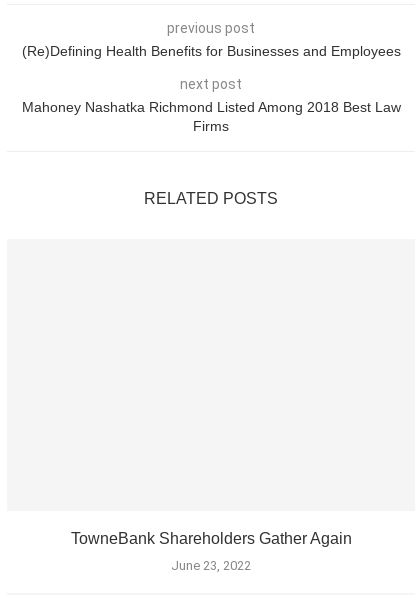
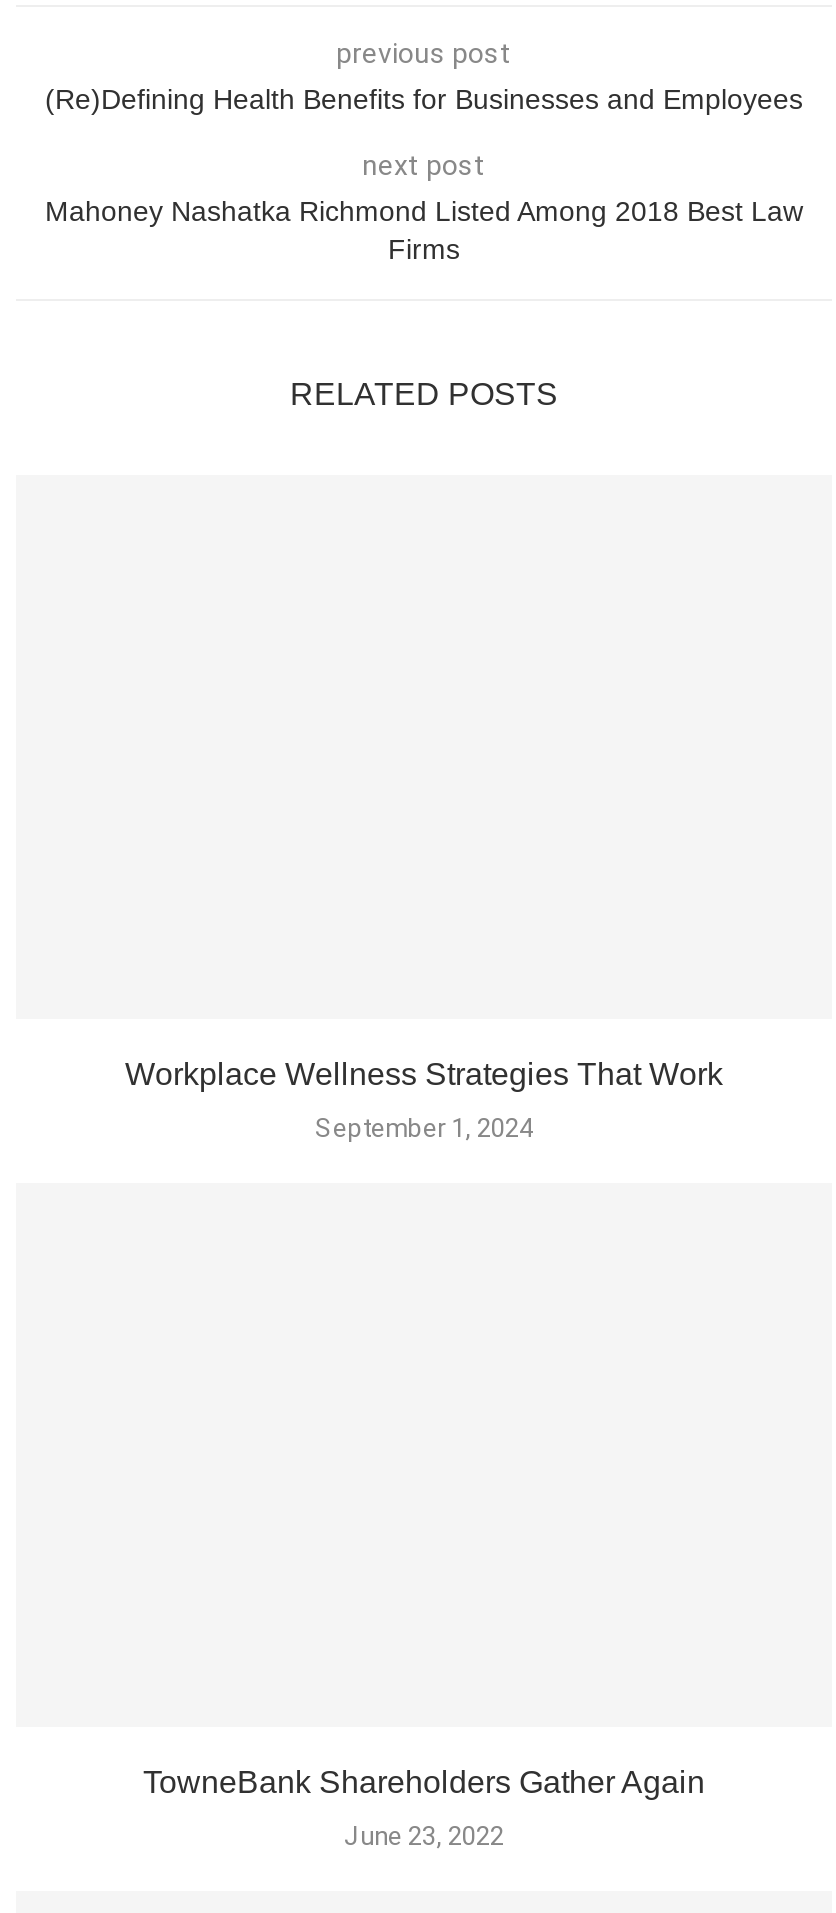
none -> [125,1058,723,1144] Workplace Wellness Strategies That Work | September 1, 2024

